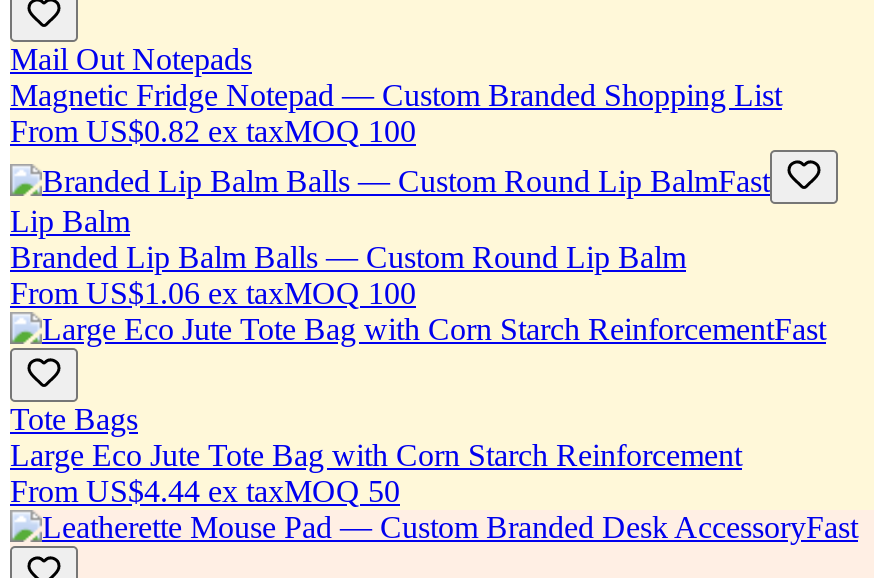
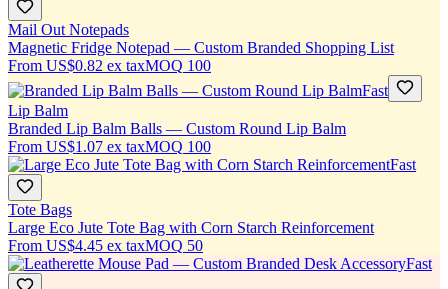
[10,277,416,311] From US$1.06 ex taxMOQ 100 -> [8,138,211,155] From US$1.07 ex taxMOQ 100
[10,475,400,509] From US$4.44 ex taxMOQ 50 -> [8,237,203,254] From US$4.45 ex taxMOQ 50

